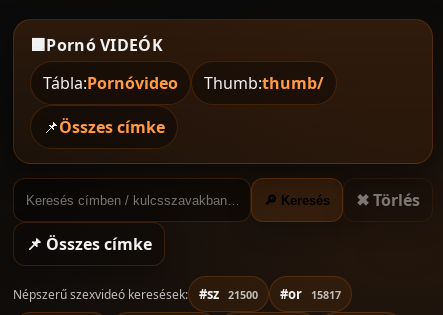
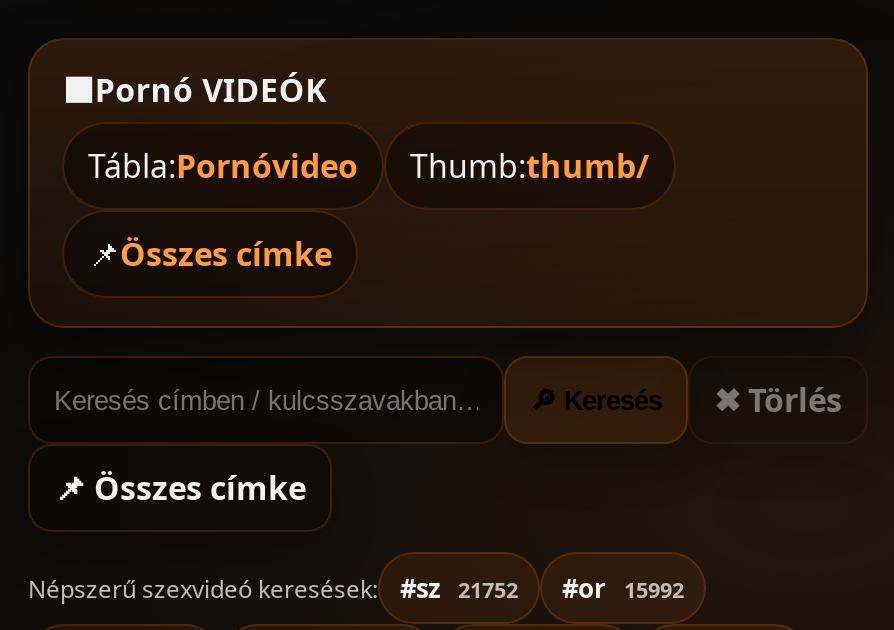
[199,285,258,303] #sz 21500 -> [400,570,518,606] #sz 21752
[280,285,341,303] #or 15817 -> [562,570,684,606] #or 15992

